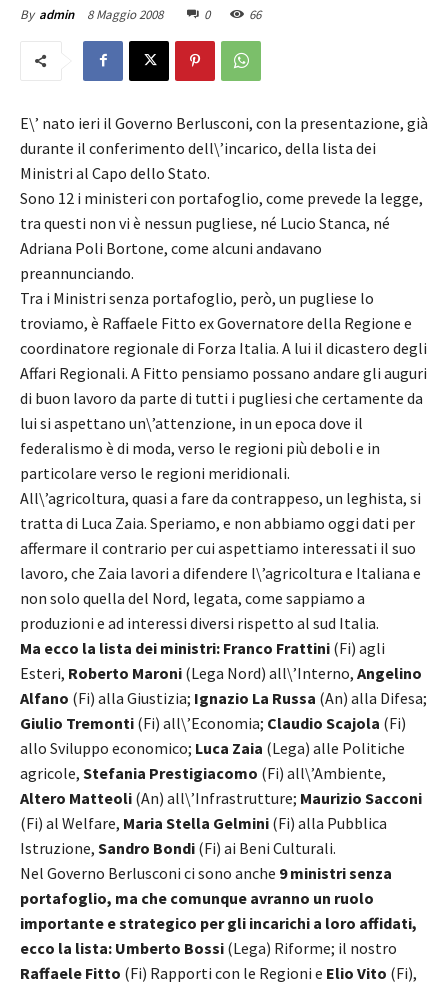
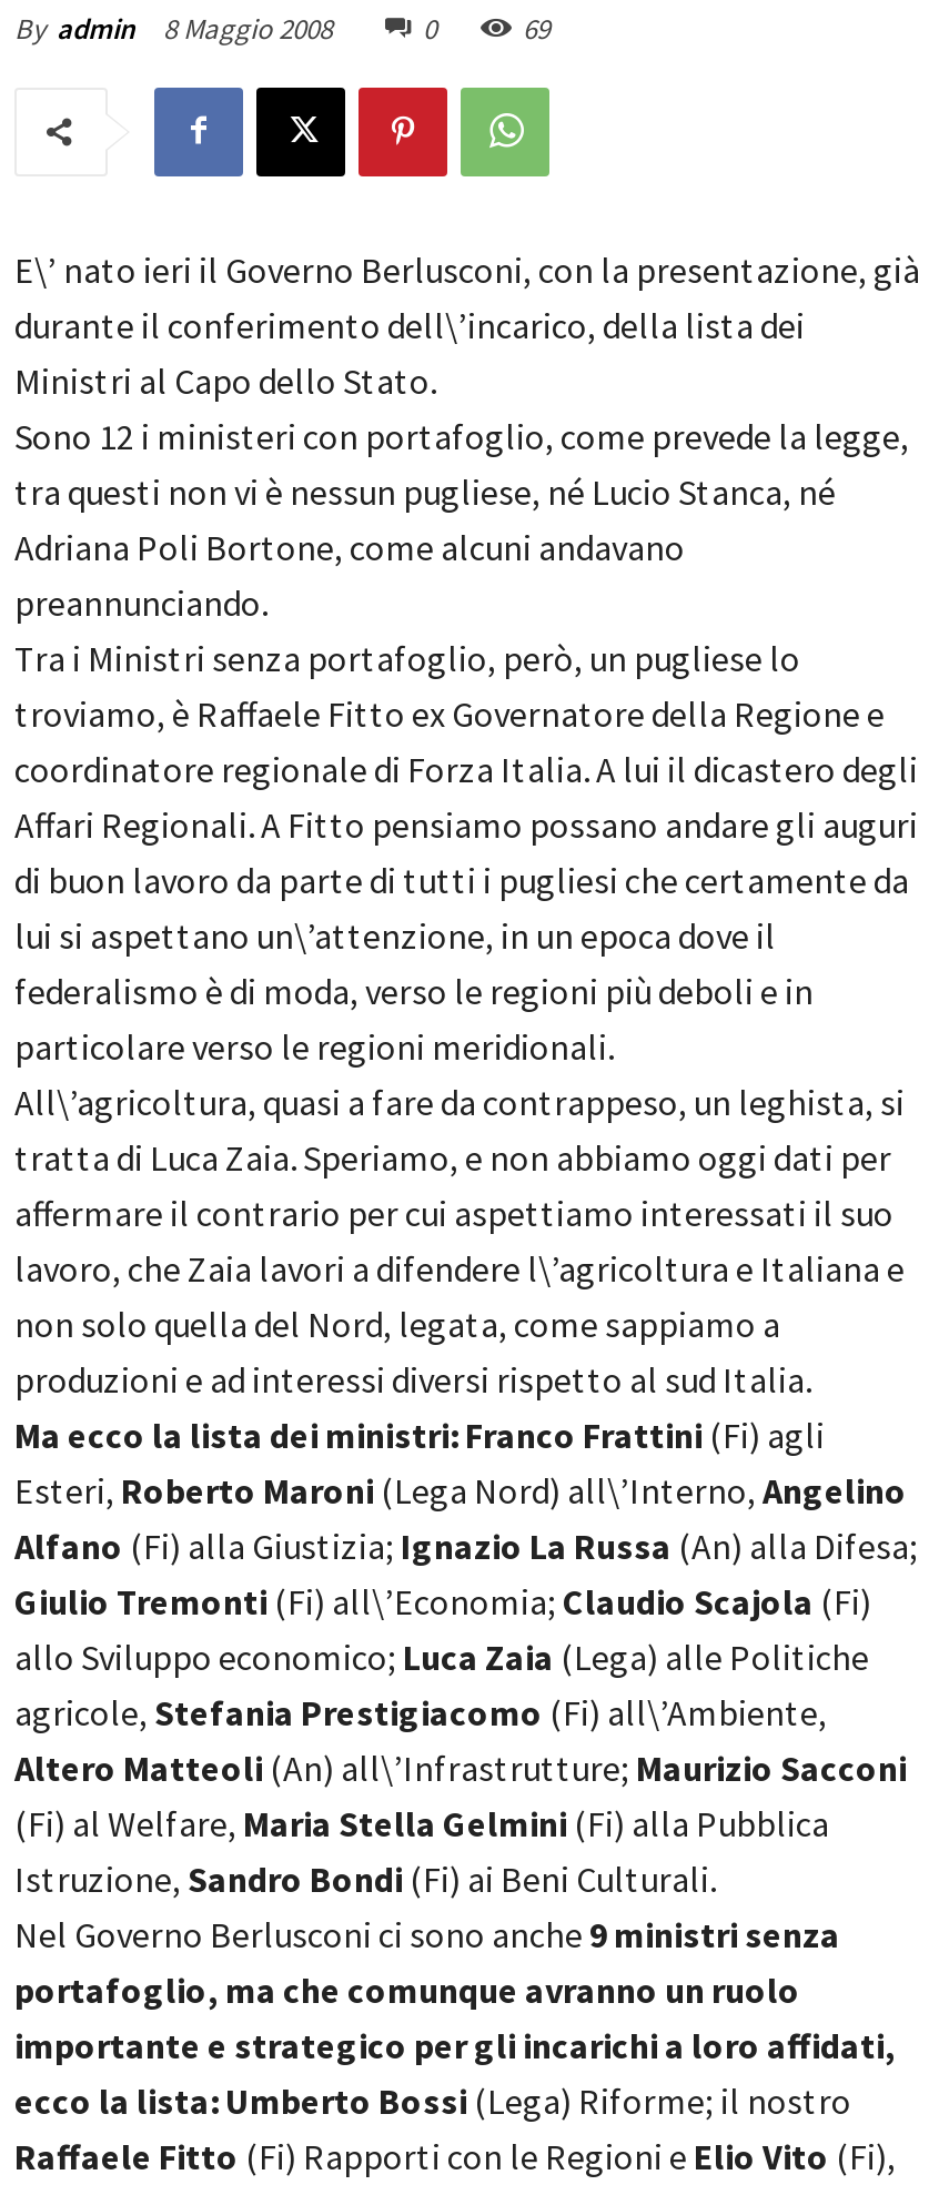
[249,5,261,22] 66 -> [523,9,549,47] 69

